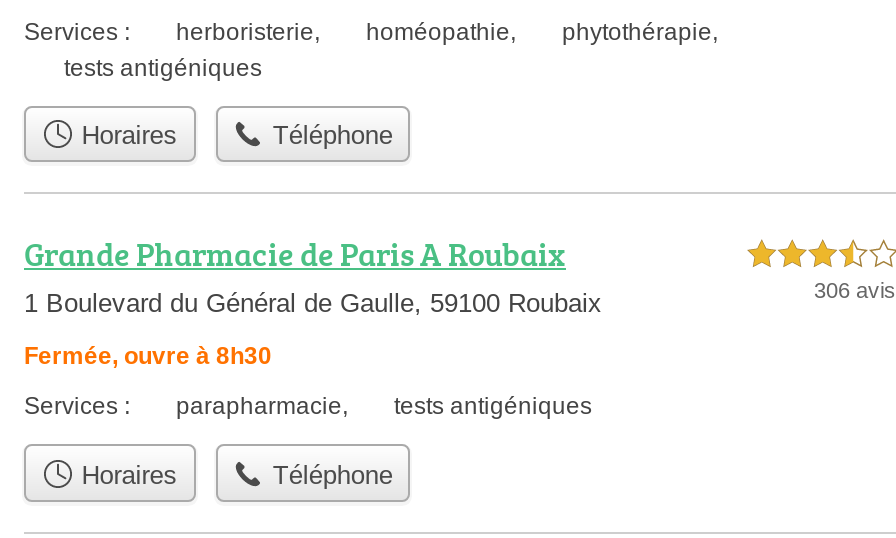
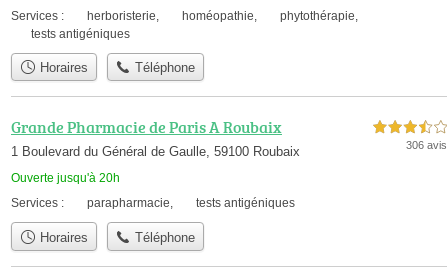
[24,343,272,371] Fermée, ouvre à 8h30 -> [11,171,120,185] Ouverte jusqu'à 20h

